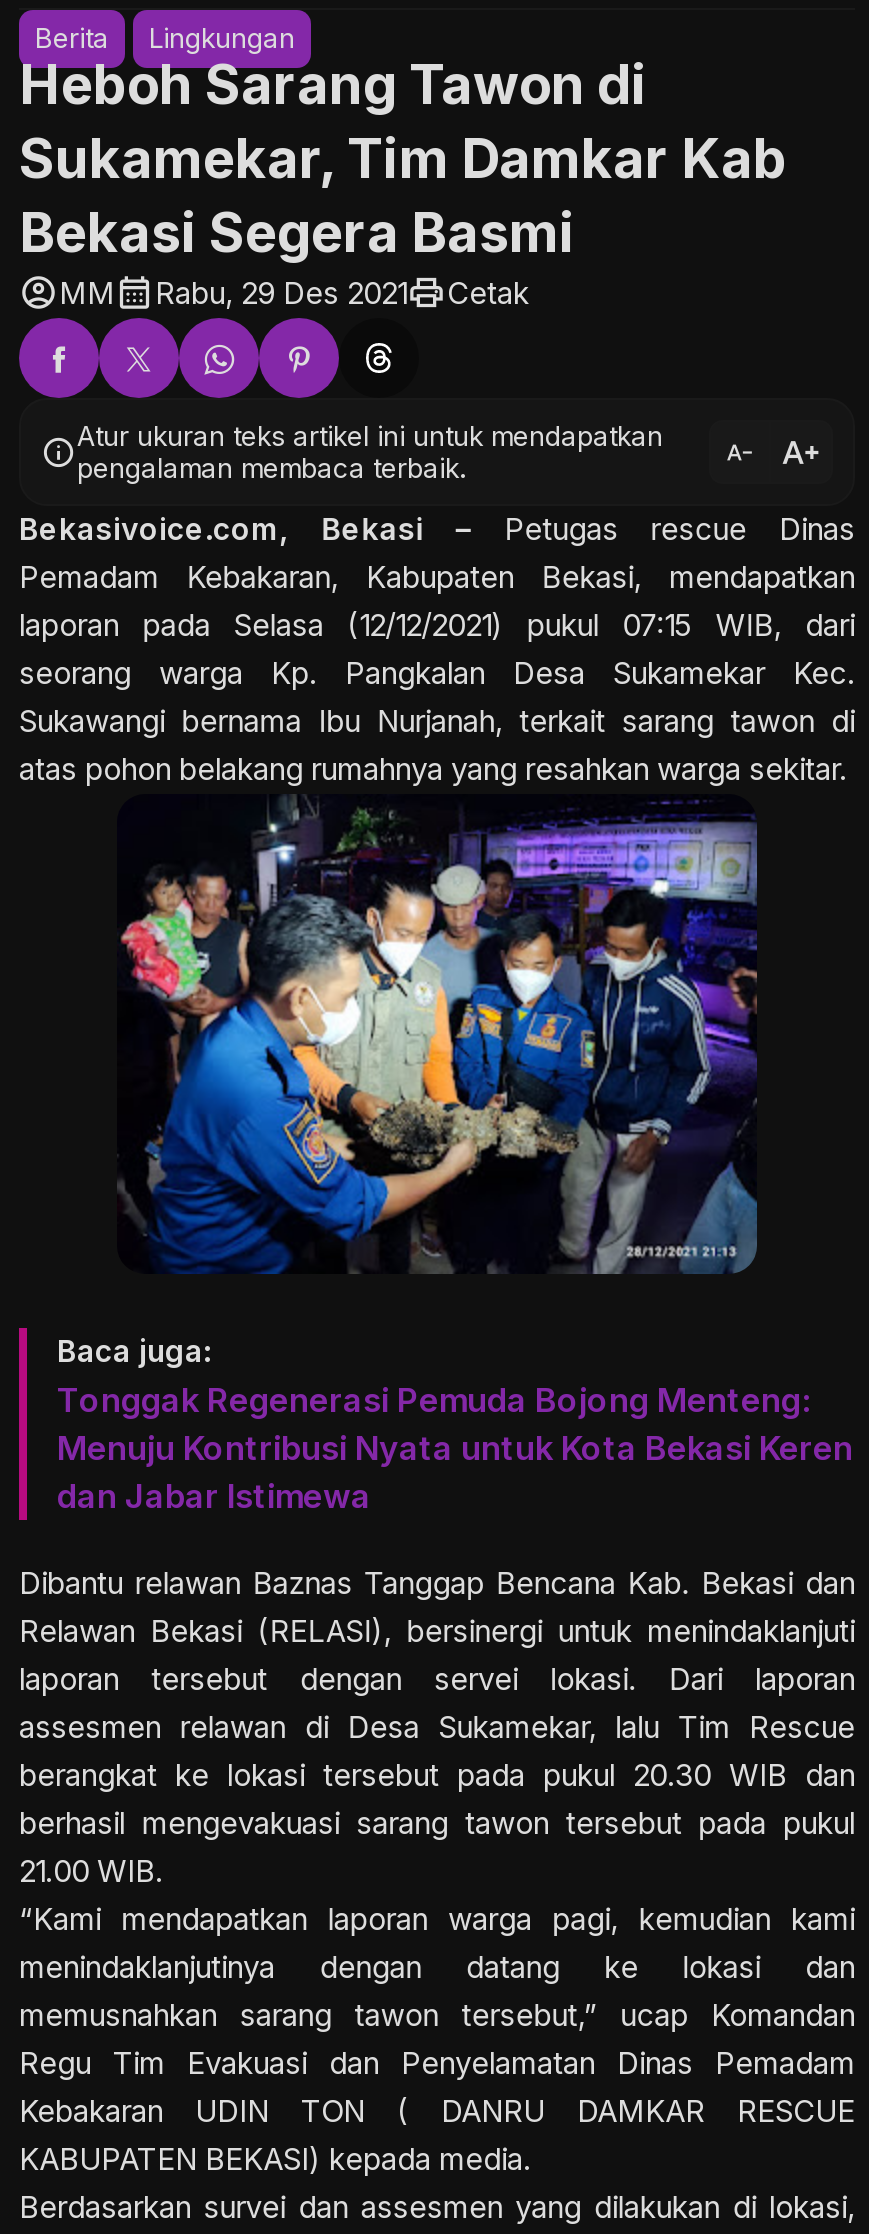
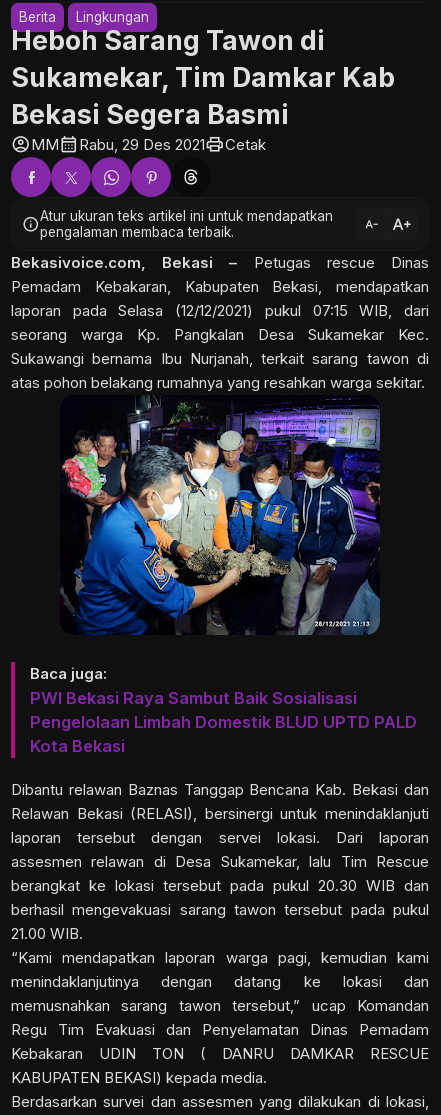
[57,1380,853,1516] Tonggak Regenerasi Pemuda Bojong Menteng: | Menuju Kontribusi Nyata untuk Kota Bekasi Keren | dan Jabar Istimewa -> [30,688,417,756] PWI Bekasi Raya Sambut Baik Sosialisasi | Pengelolaan Limbah Domestik BLUD UPTD PALD | Kota Bekasi

